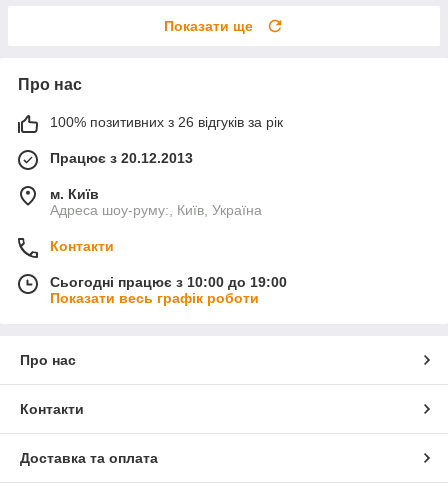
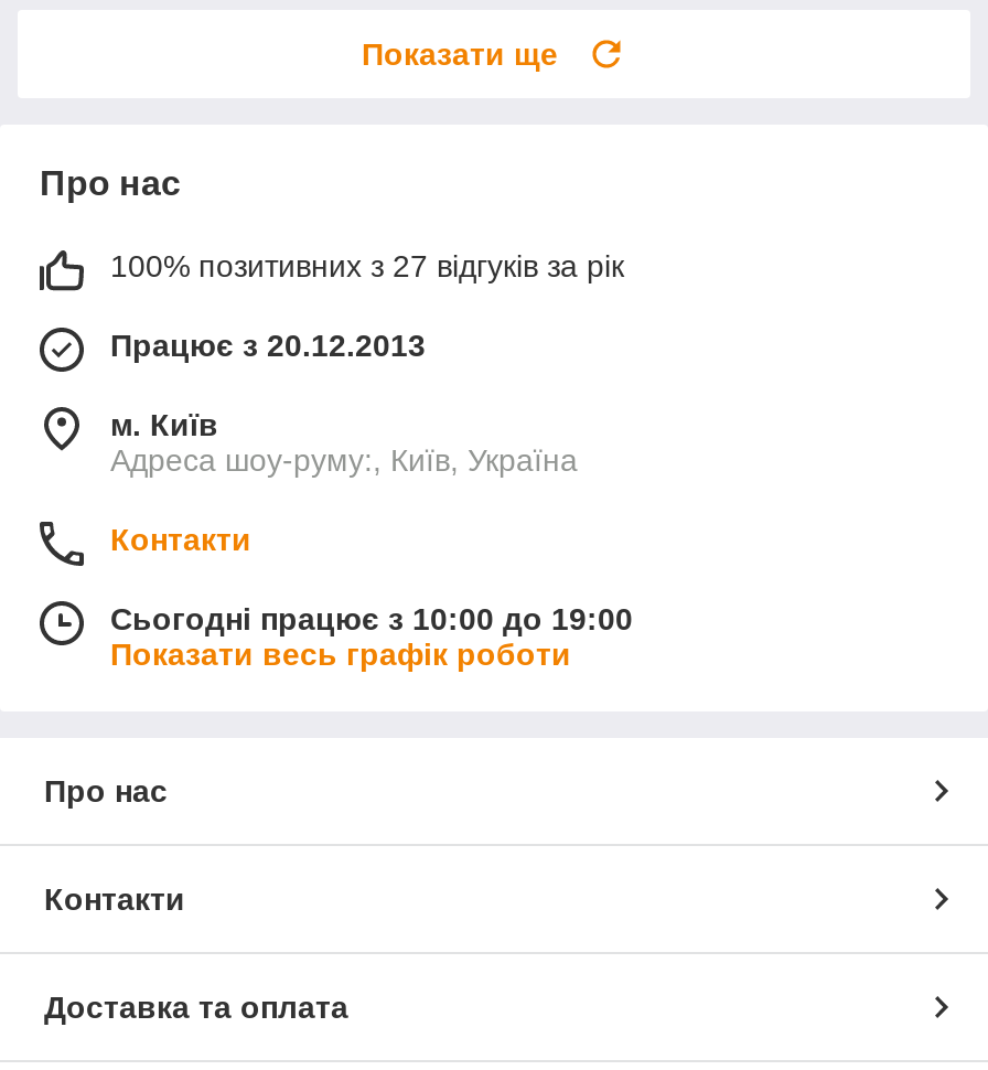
[50,114,283,130] 100% позитивних з 26 відгуків за рік -> [110,248,624,283] 100% позитивних з 27 відгуків за рік

